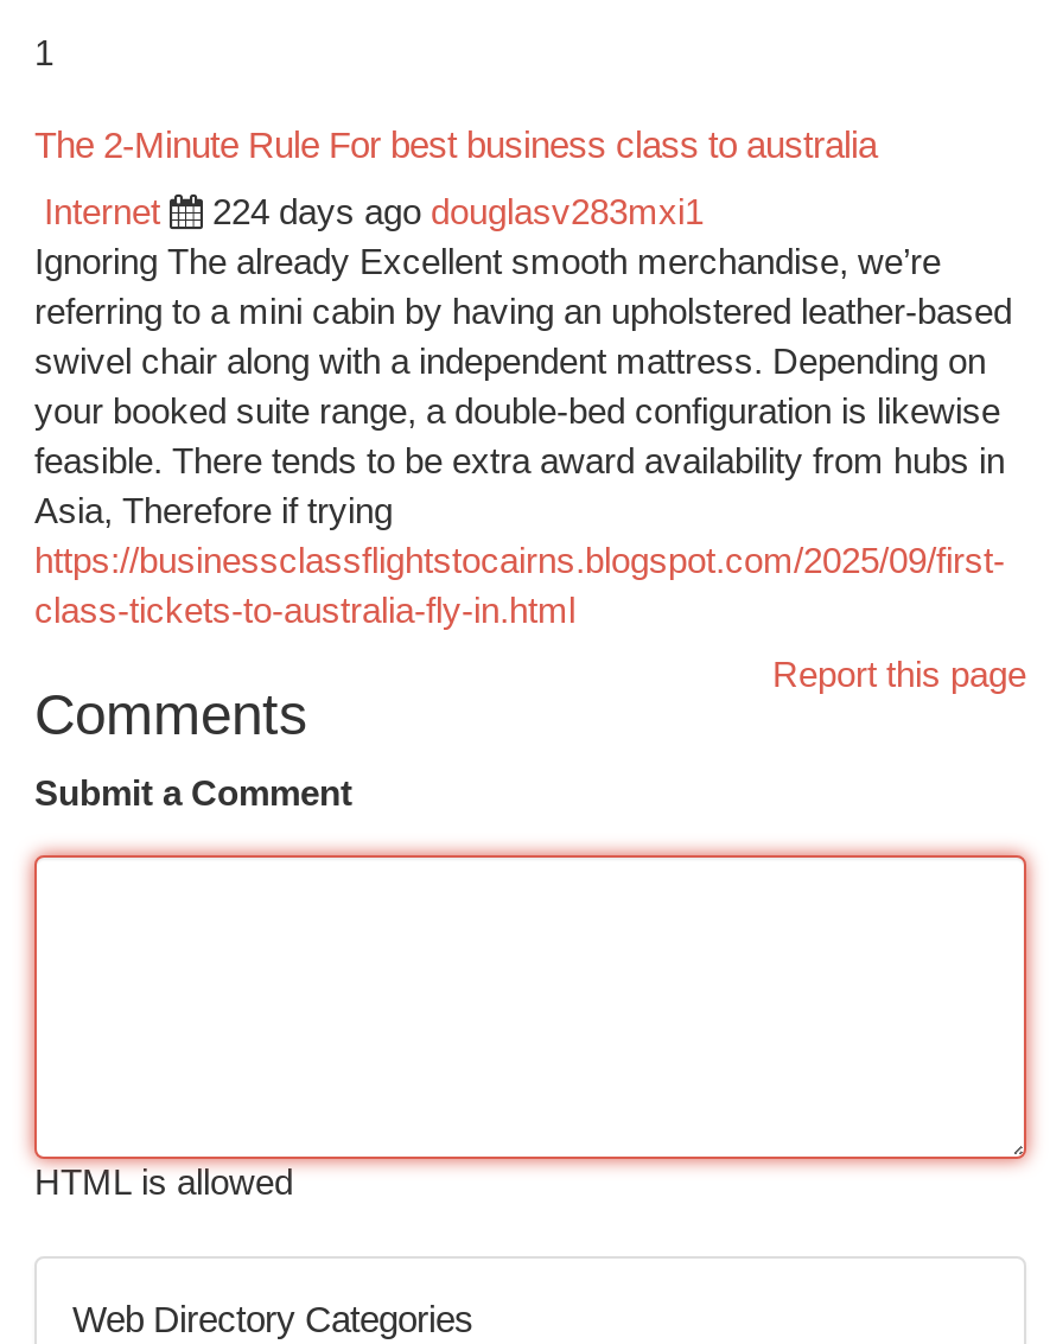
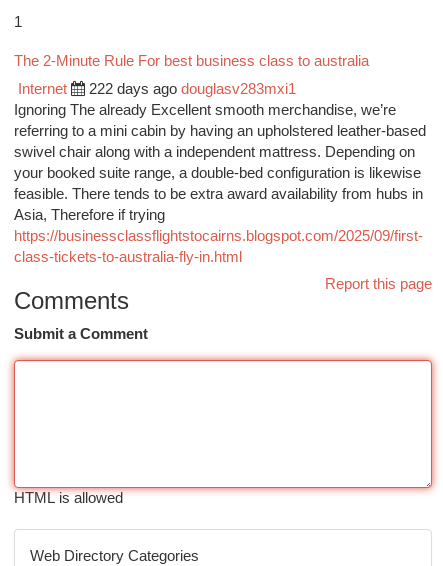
[212,193,704,231] 224 days ago douglasv283mxi1 -> [89,81,296,97] 222 days ago douglasv283mxi1

